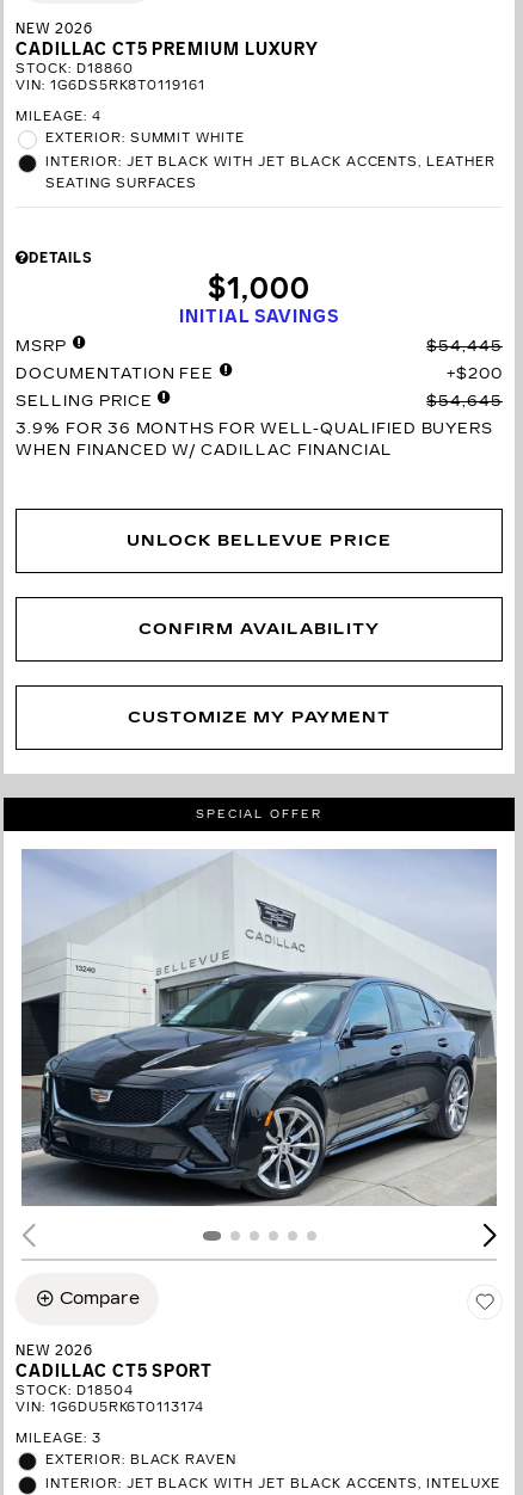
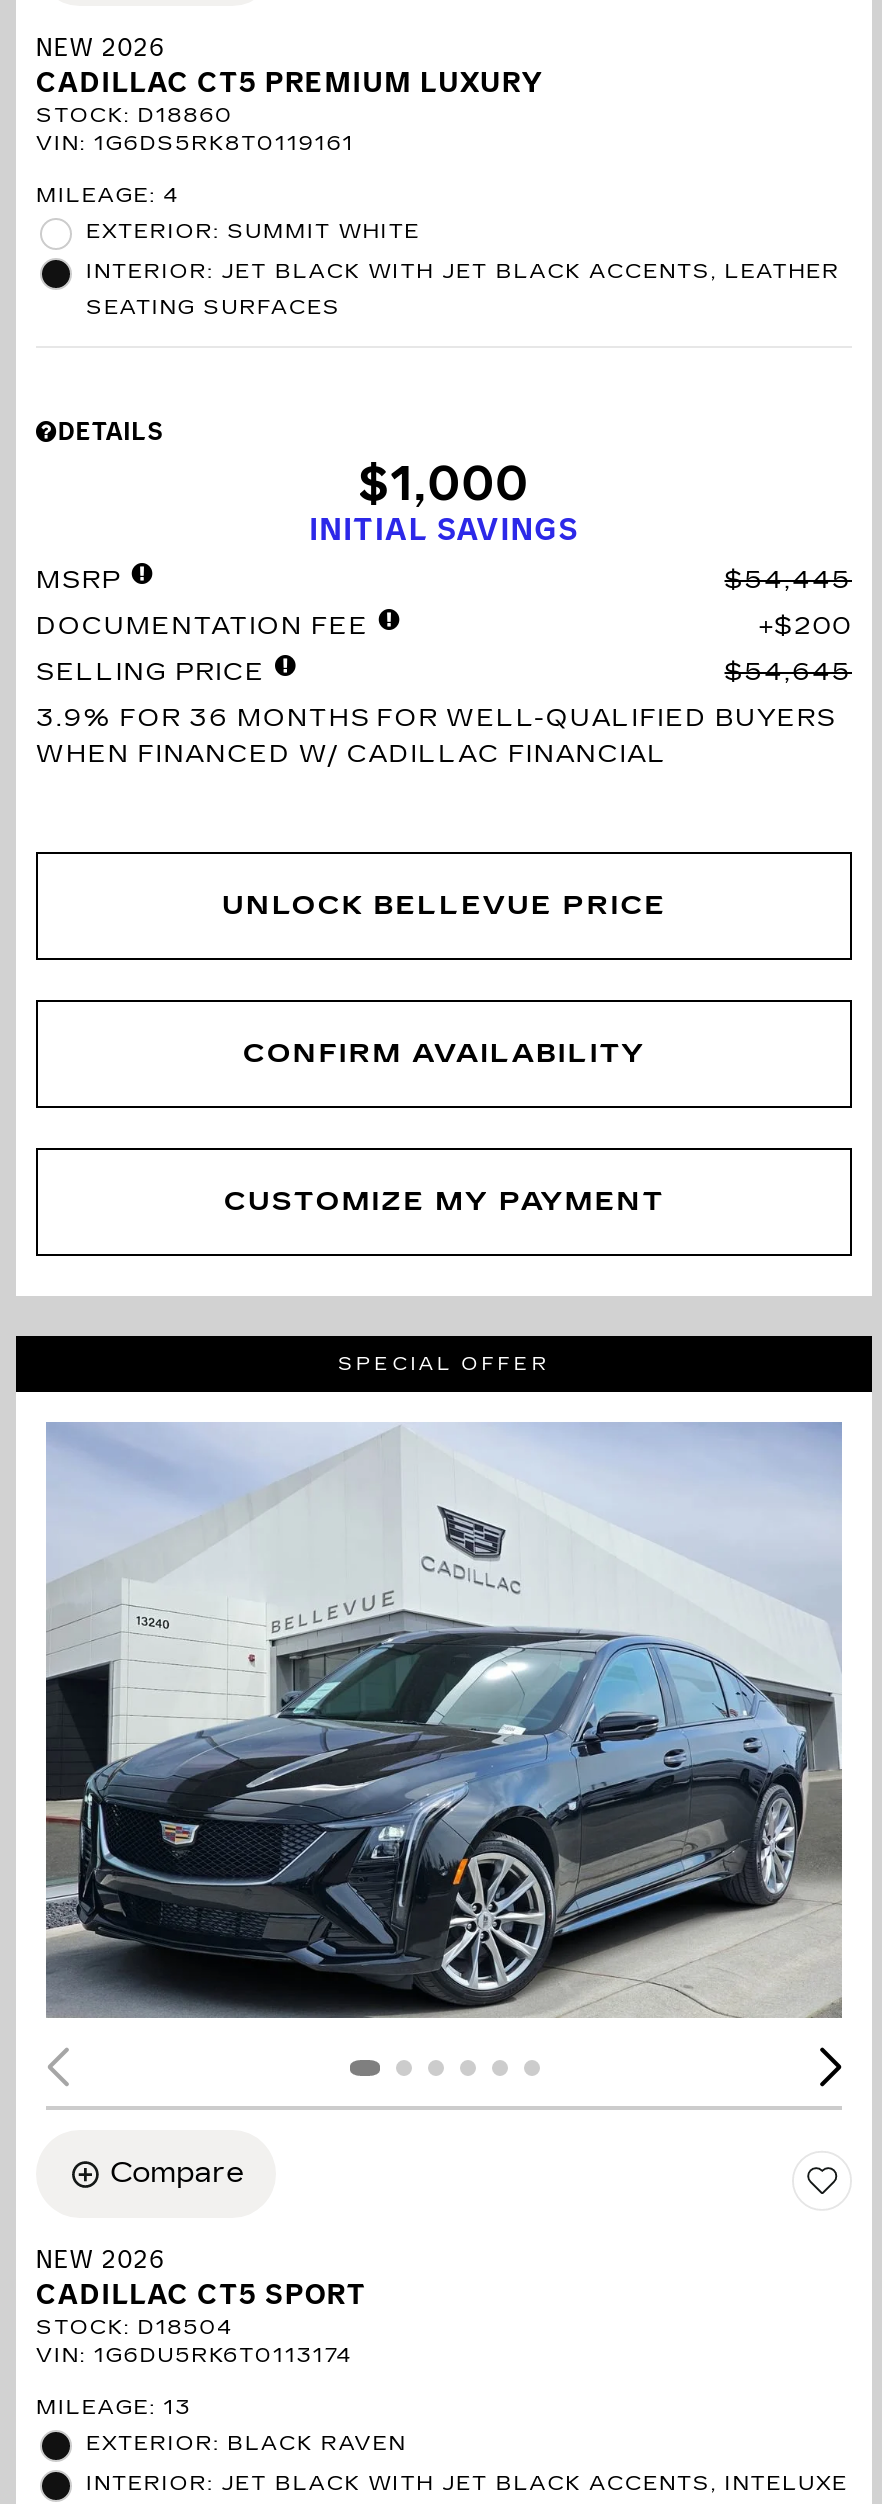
[16,1431,101,1445] MILEAGE: 3 -> [36,2397,191,2421] MILEAGE: 13

